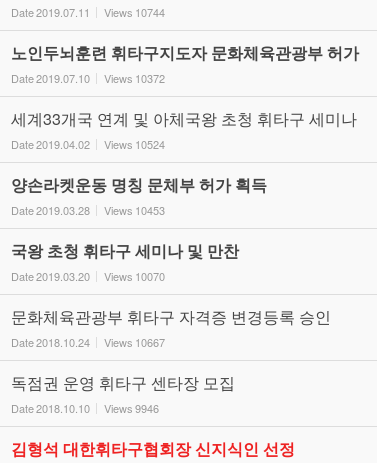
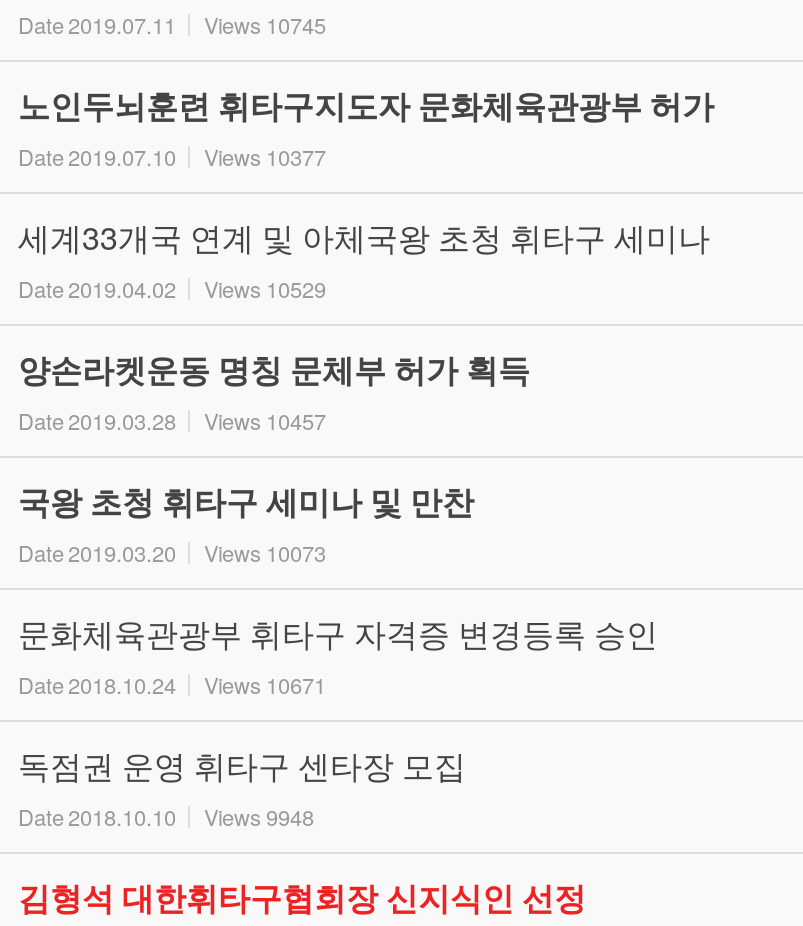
[11,3,165,19] Date 2019.07.11 Views 10744 -> [18,7,326,39] Date 2019.07.11 Views 10745
[11,69,165,85] Date 2019.07.10 Views 10372 -> [18,139,326,171] Date 2019.07.10 Views 10377
[11,135,165,151] Date 2019.04.02 Views 10524 -> [18,271,326,303] Date 2019.04.02 Views 10529
[11,201,165,217] Date 2019.03.28 Views 10453 -> [18,403,326,435] Date 2019.03.28 Views 10457
[11,267,165,283] Date 2019.03.20 Views 10070 -> [18,535,326,567] Date 2019.03.20 Views 10073
[11,333,165,349] Date 2018.10.24 Views 10667 -> [18,667,326,699] Date 2018.10.24 Views 10671
[11,399,159,415] Date 2018.10.10 Views 9946 -> [18,799,314,831] Date 2018.10.10 Views 9948

